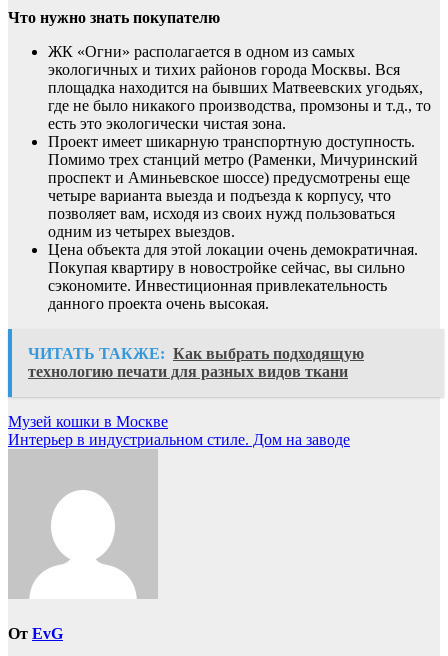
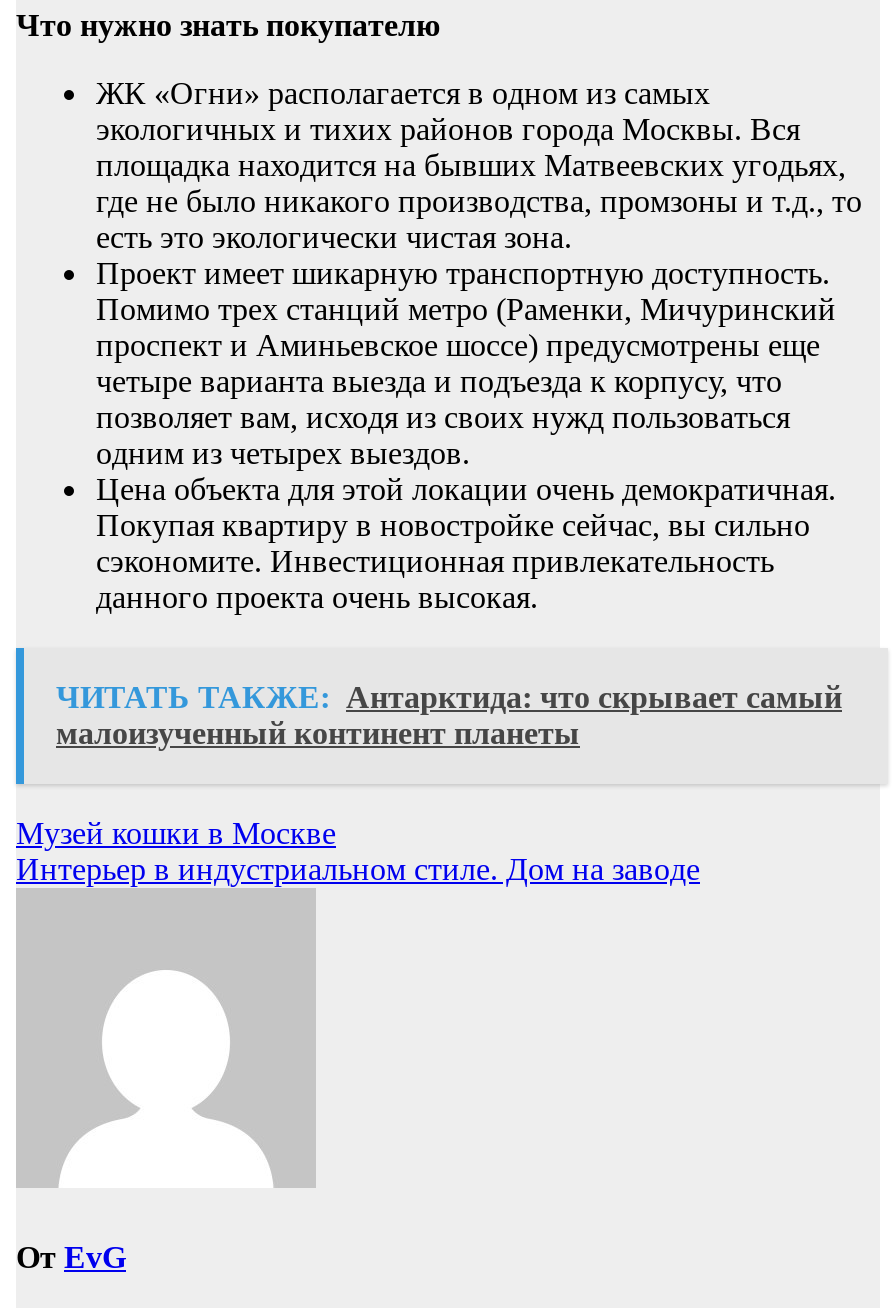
[28,345,364,380] ЧИТАТЬ ТАКЖЕ: Как выбрать подходящую | технологию печати для разных видов ткани -> [56,681,842,751] ЧИТАТЬ ТАКЖЕ: Антарктида: что скрывает самый | малоизученный континент планеты

